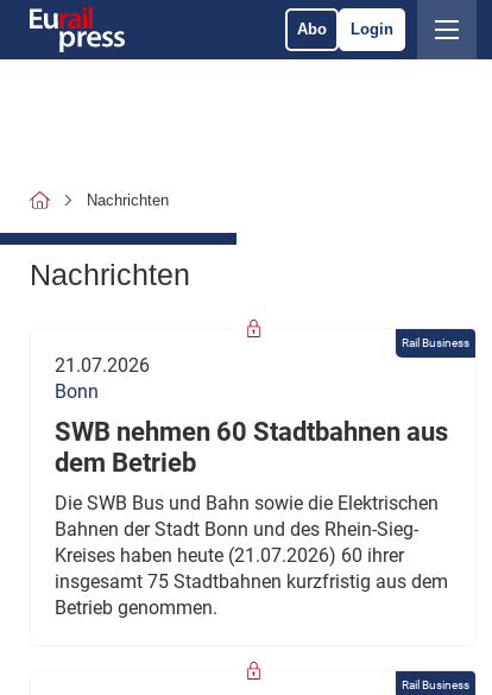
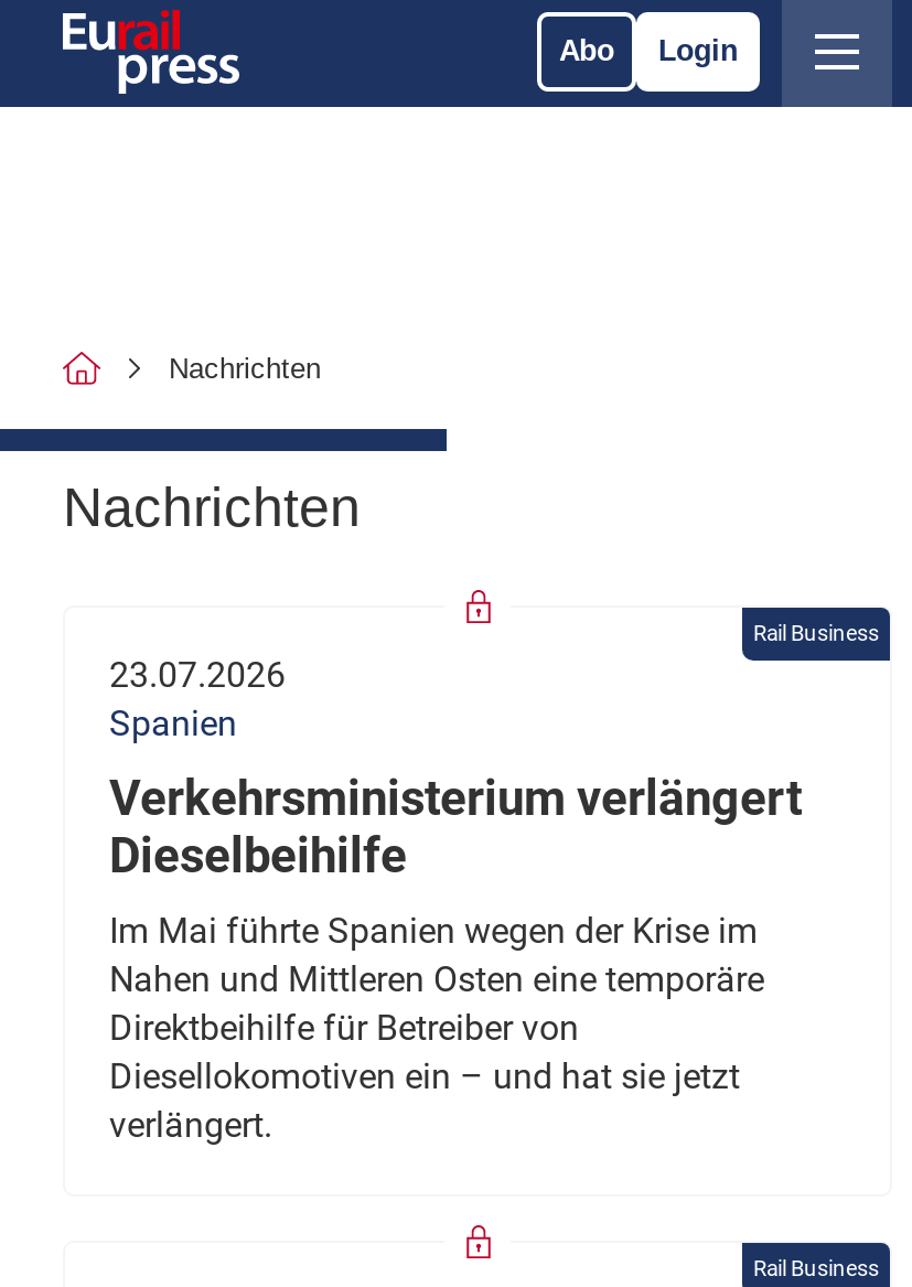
[55,354,150,403] 21.07.2026 | Bonn -> [109,654,286,745] 23.07.2026 | Spanien
[55,417,448,478] SWB nehmen 60 Stadtbahnen aus | dem Betrieb -> [109,771,802,884] Verkehrsministerium verlängert | Dieselbeihilfe
[55,492,448,619] Die SWB Bus und Bahn sowie die Elektrischen | Bahnen der Stadt Bonn und des Rhein-Sieg- | Kreises haben heute (21.07.2026) 60 ihrer | insgesamt 75 Stadtbahnen kurzfristig aus dem | Betrieb genommen. -> [109,910,764,1146] Im Mai führte Spanien wegen der Krise im | Nahen und Mittleren Osten eine temporäre | Direktbeihilfe für Betreiber von | Diesellokomotiven ein – und hat sie jetzt | verlängert.

